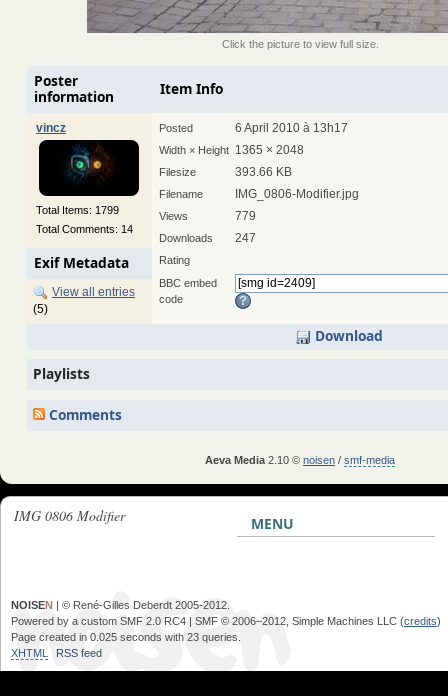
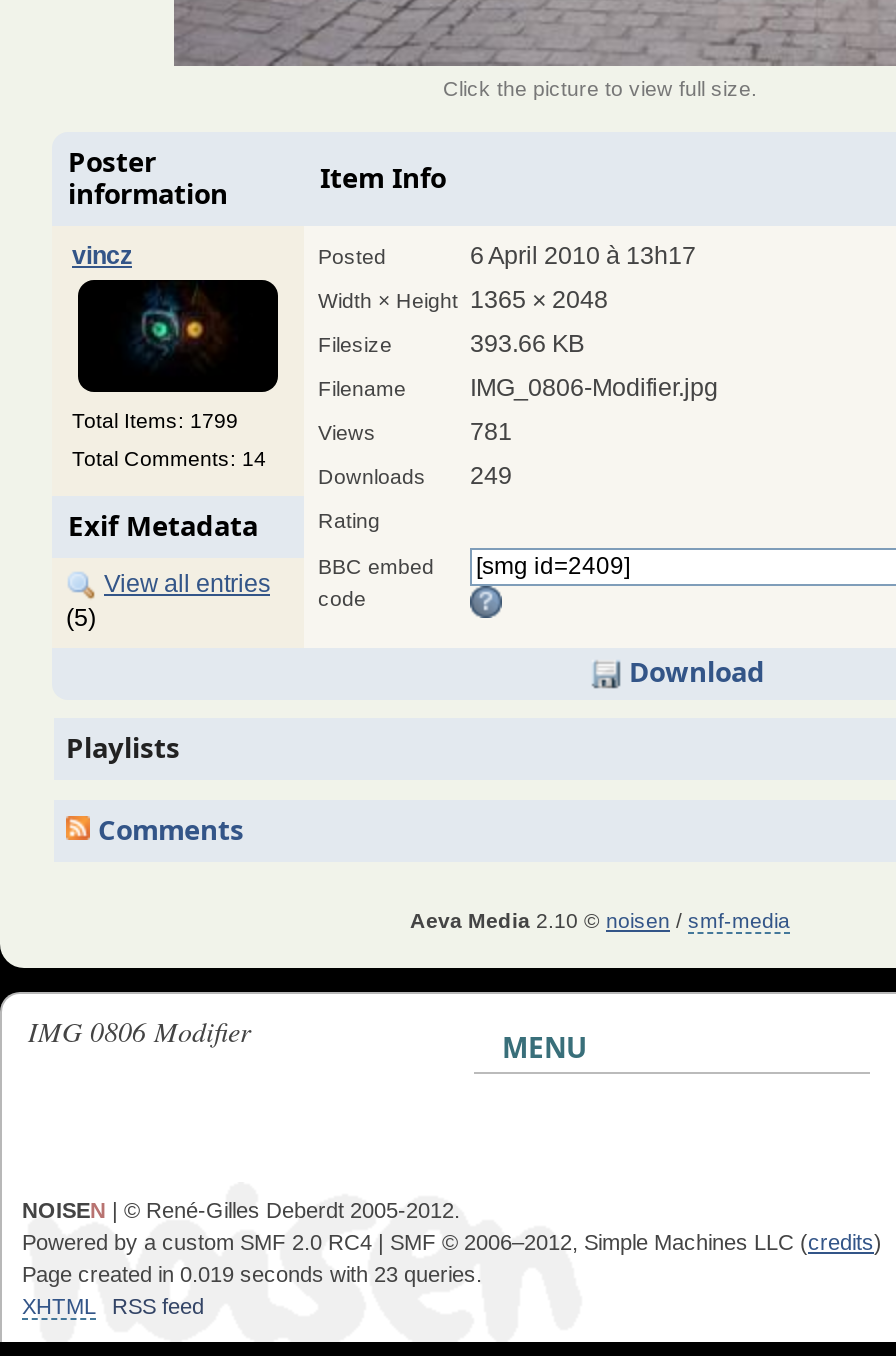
[235,209,256,223] 779 -> [470,418,512,446] 781
[159,231,256,245] Downloads 247 -> [318,462,512,490] Downloads 249
[11,631,241,643] Page created in 0.025 seconds with 23 queries. -> [22,1262,482,1286] Page created in 0.019 seconds with 23 queries.

